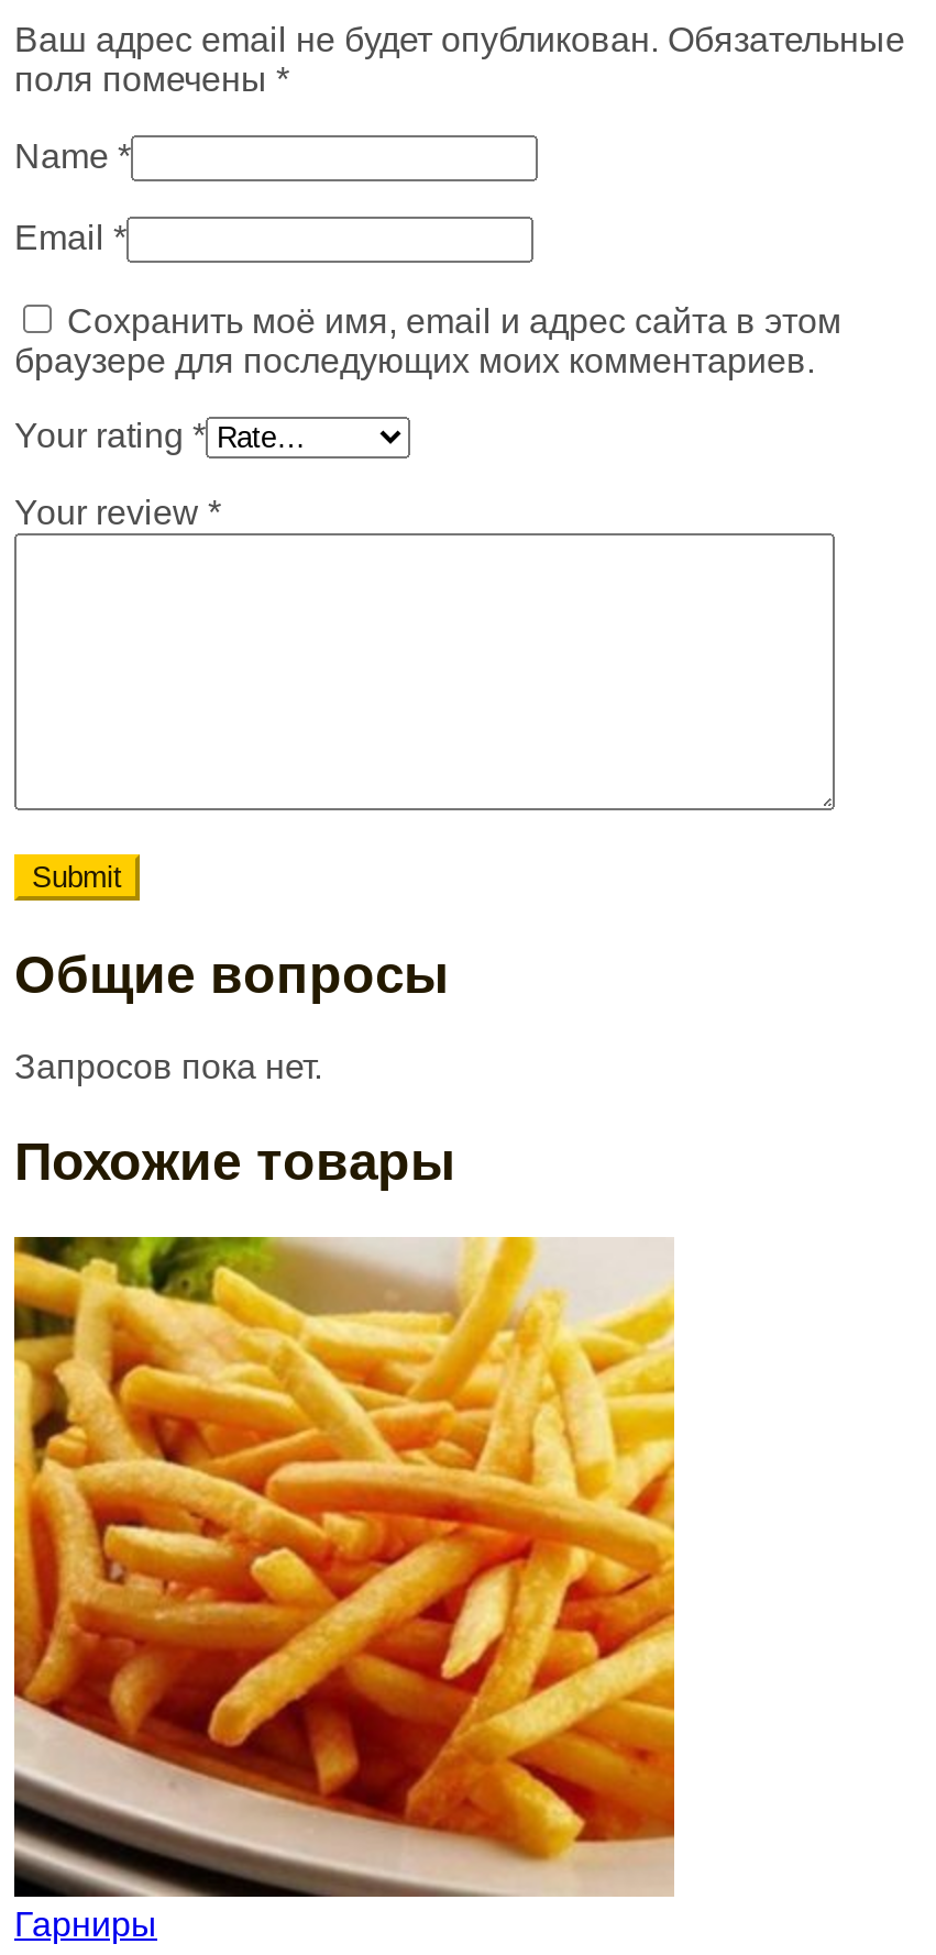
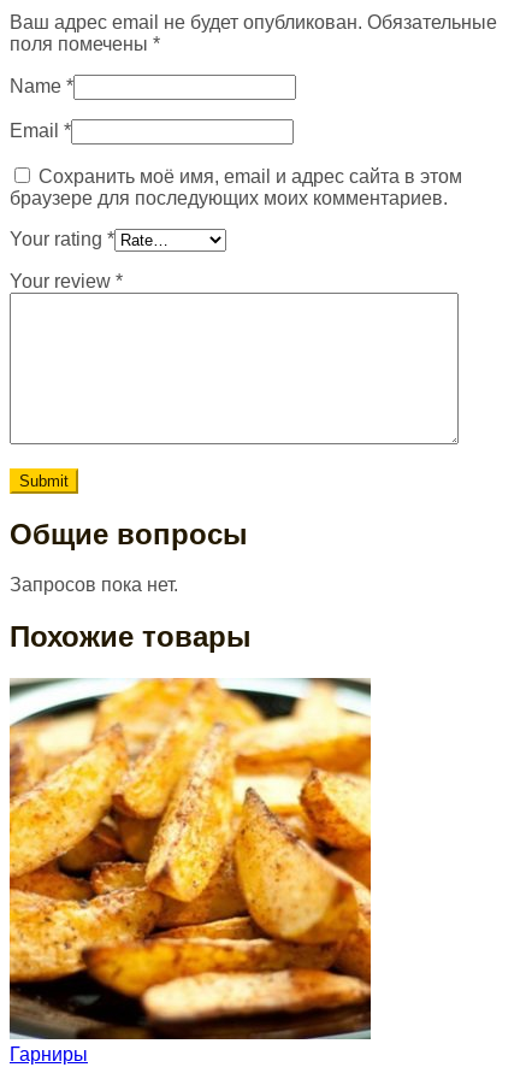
[12,1235,676,1899] [image] -> [8,677,372,1040] [image]

